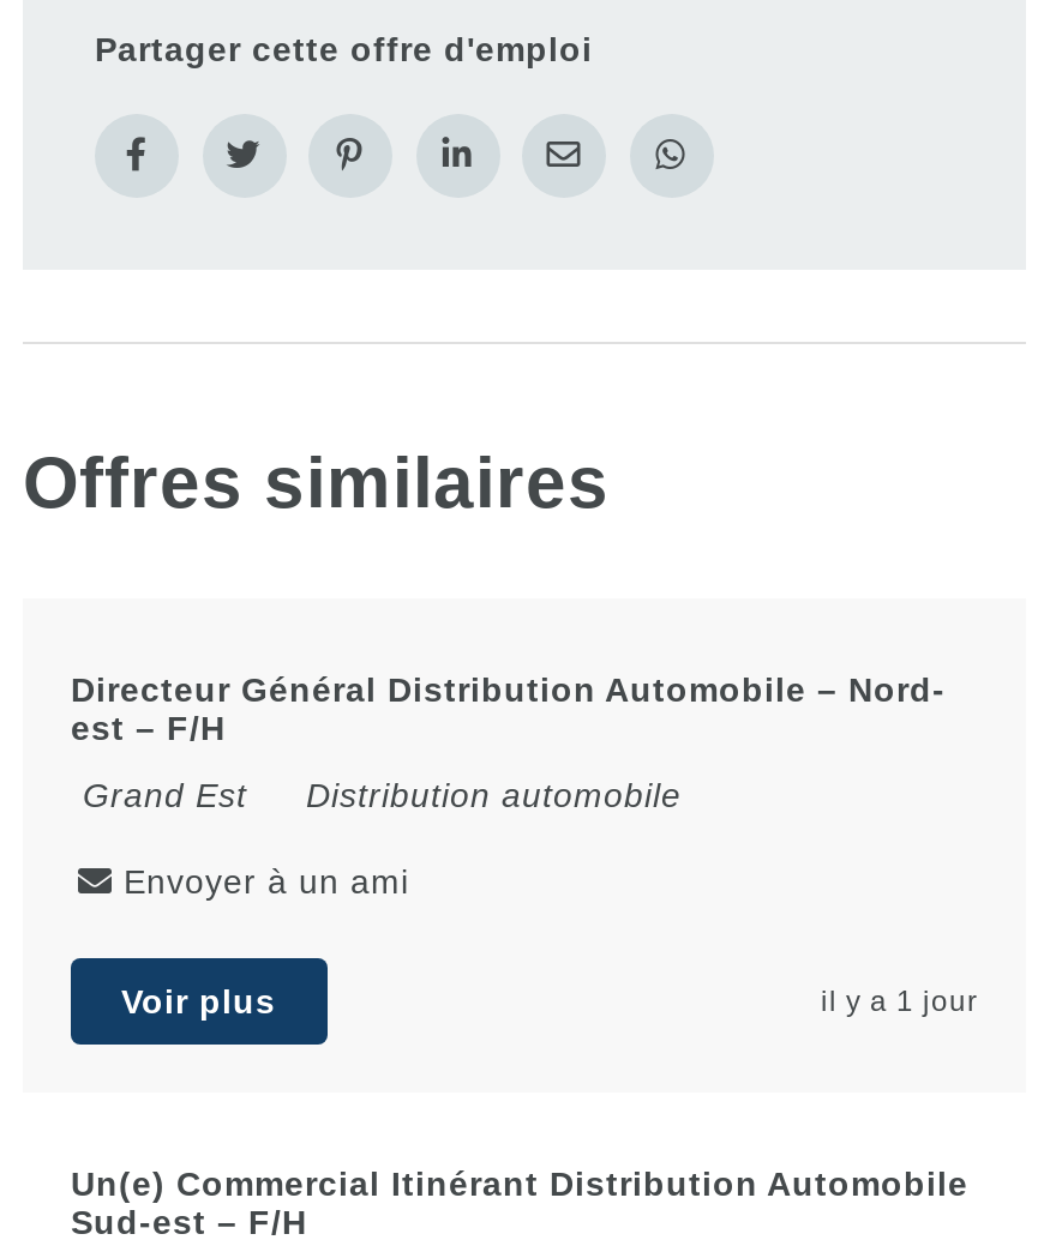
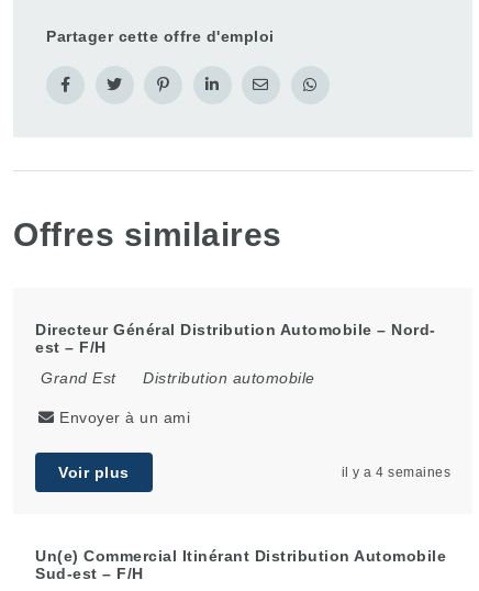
[821,983,978,1017] il y a 1 jour -> [341,464,450,480] il y a 4 semaines

